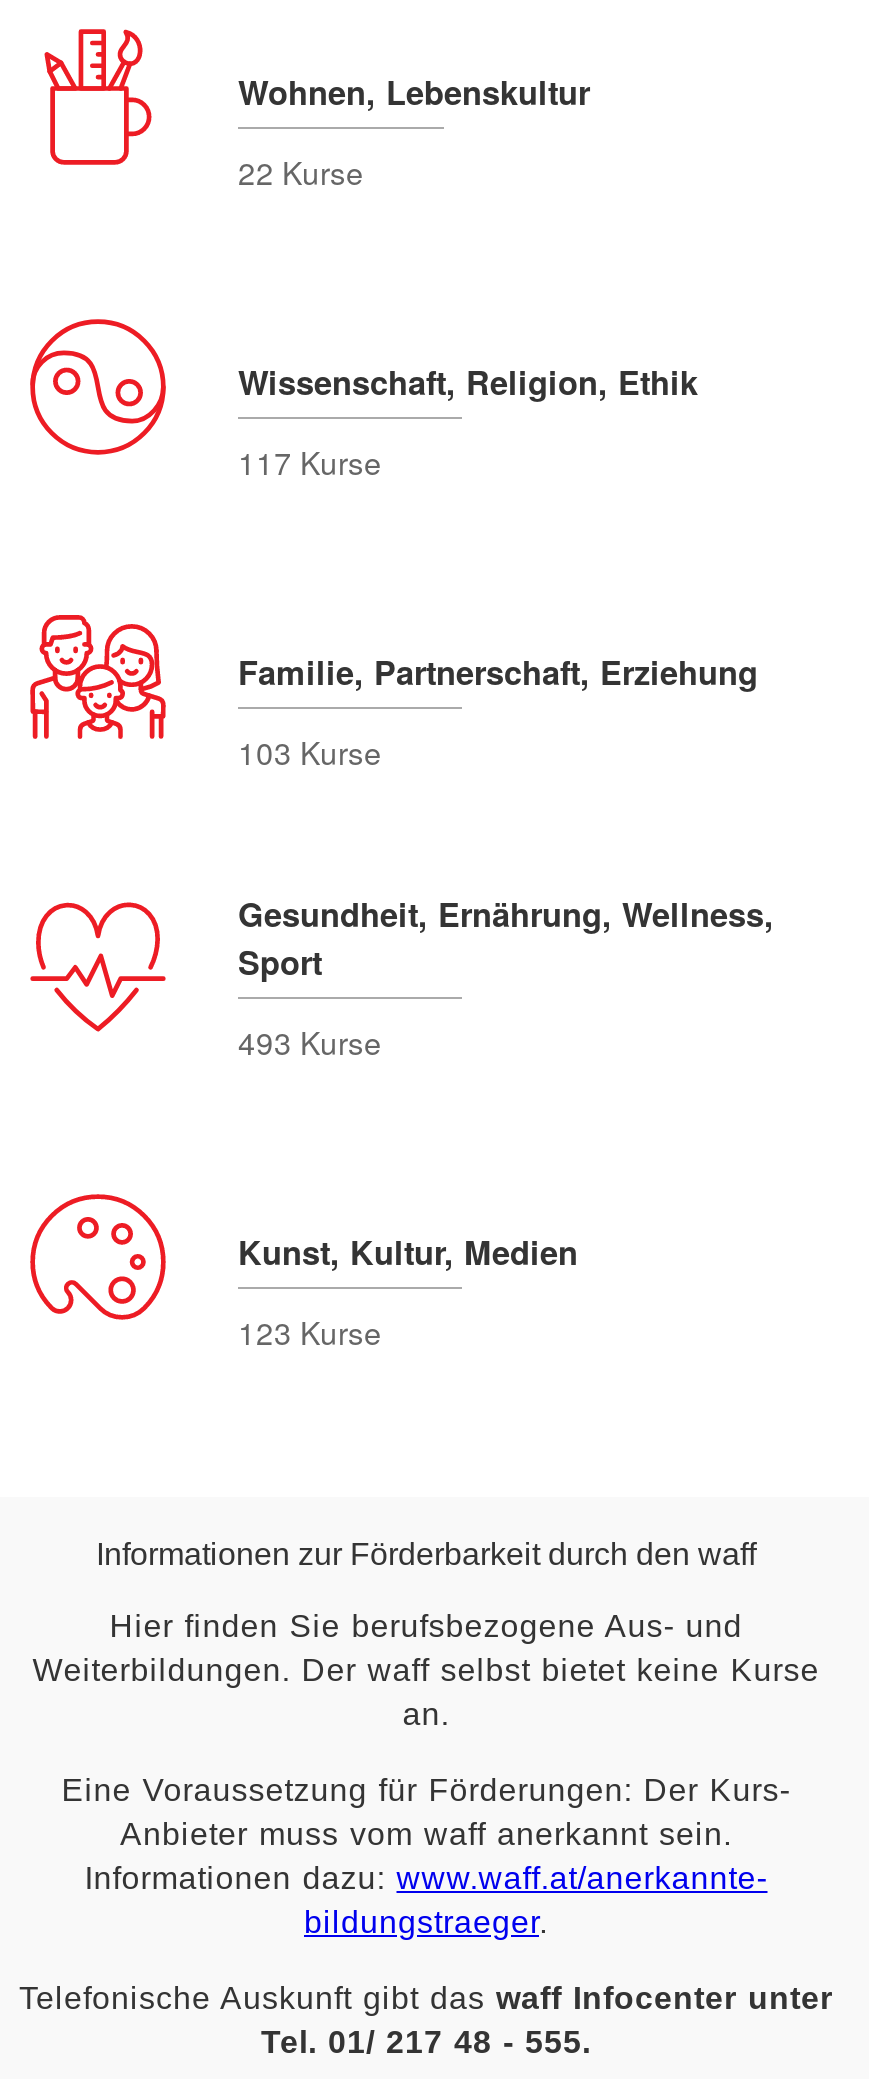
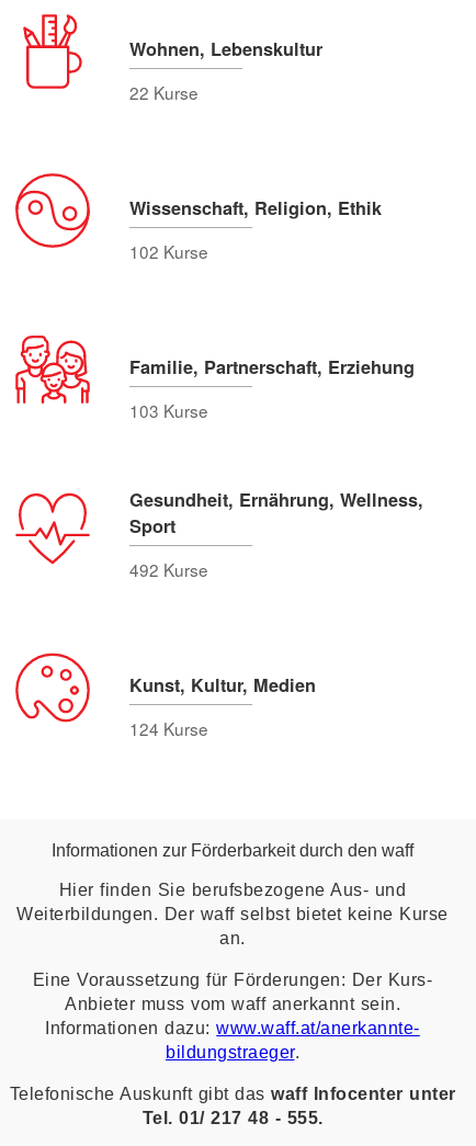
[238,439,382,483] 117 Kurse -> [129,239,208,263] 102 Kurse
[238,1019,382,1063] 493 Kurse -> [129,557,208,581] 492 Kurse
[238,1309,382,1353] 123 Kurse -> [129,716,208,740] 124 Kurse

